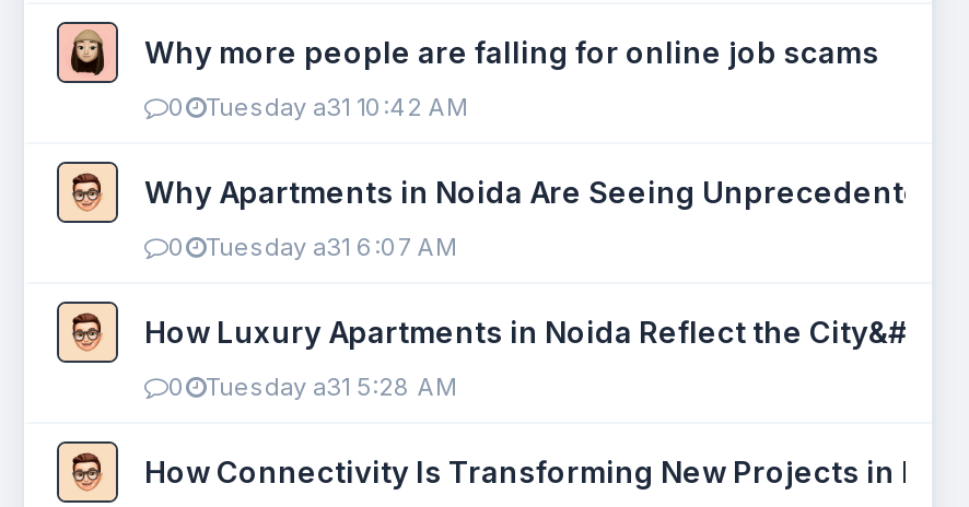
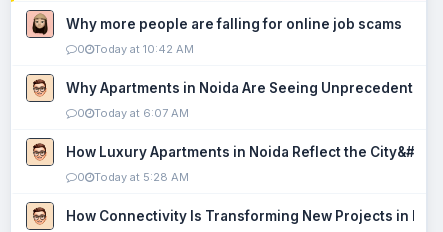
[168,92,468,122] 0 Tuesday a31 10:42 AM -> [77,42,194,56] 0 Today at 10:42 AM
[168,232,457,262] 0 Tuesday a31 6:07 AM -> [77,106,189,120] 0 Today at 6:07 AM
[168,372,457,402] 0 Tuesday a31 5:28 AM -> [77,170,189,184] 0 Today at 5:28 AM

